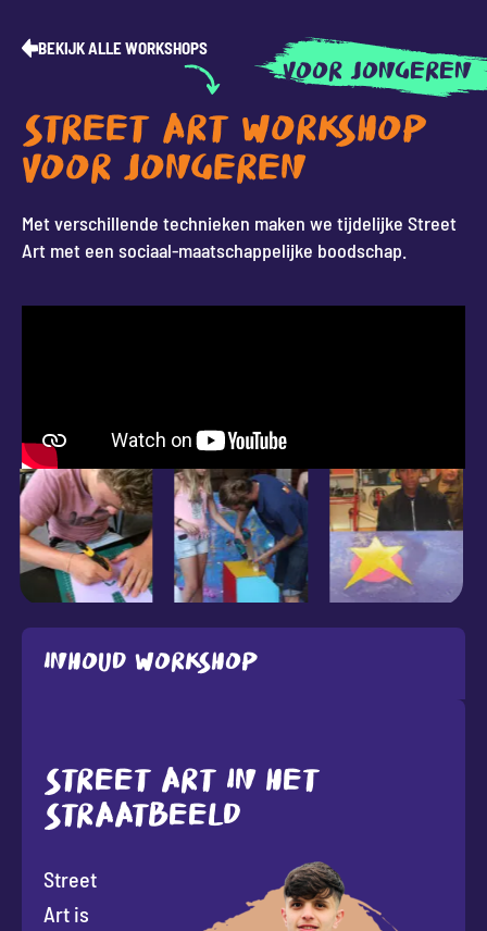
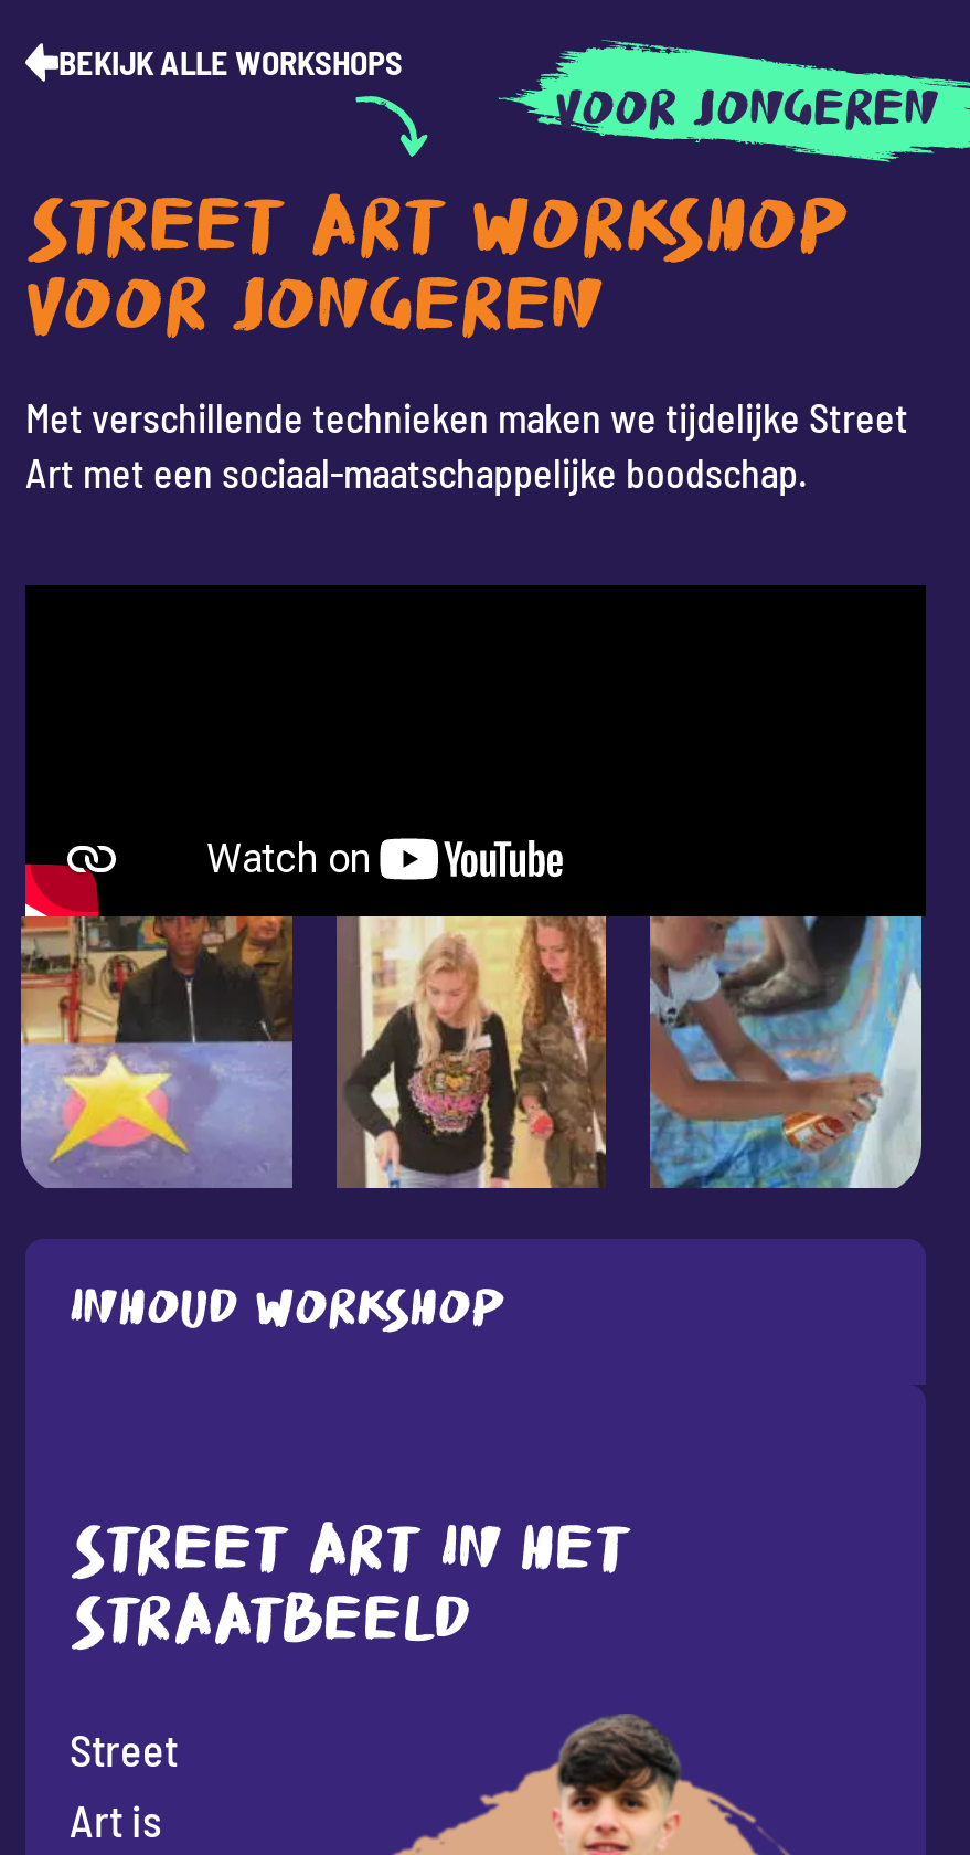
[18,468,153,603] [image] -> [19,914,295,1190] [image]
[173,469,308,604] [image] -> [334,914,608,1190] [image]
[328,468,463,603] [image] -> [648,914,924,1188] [image]

